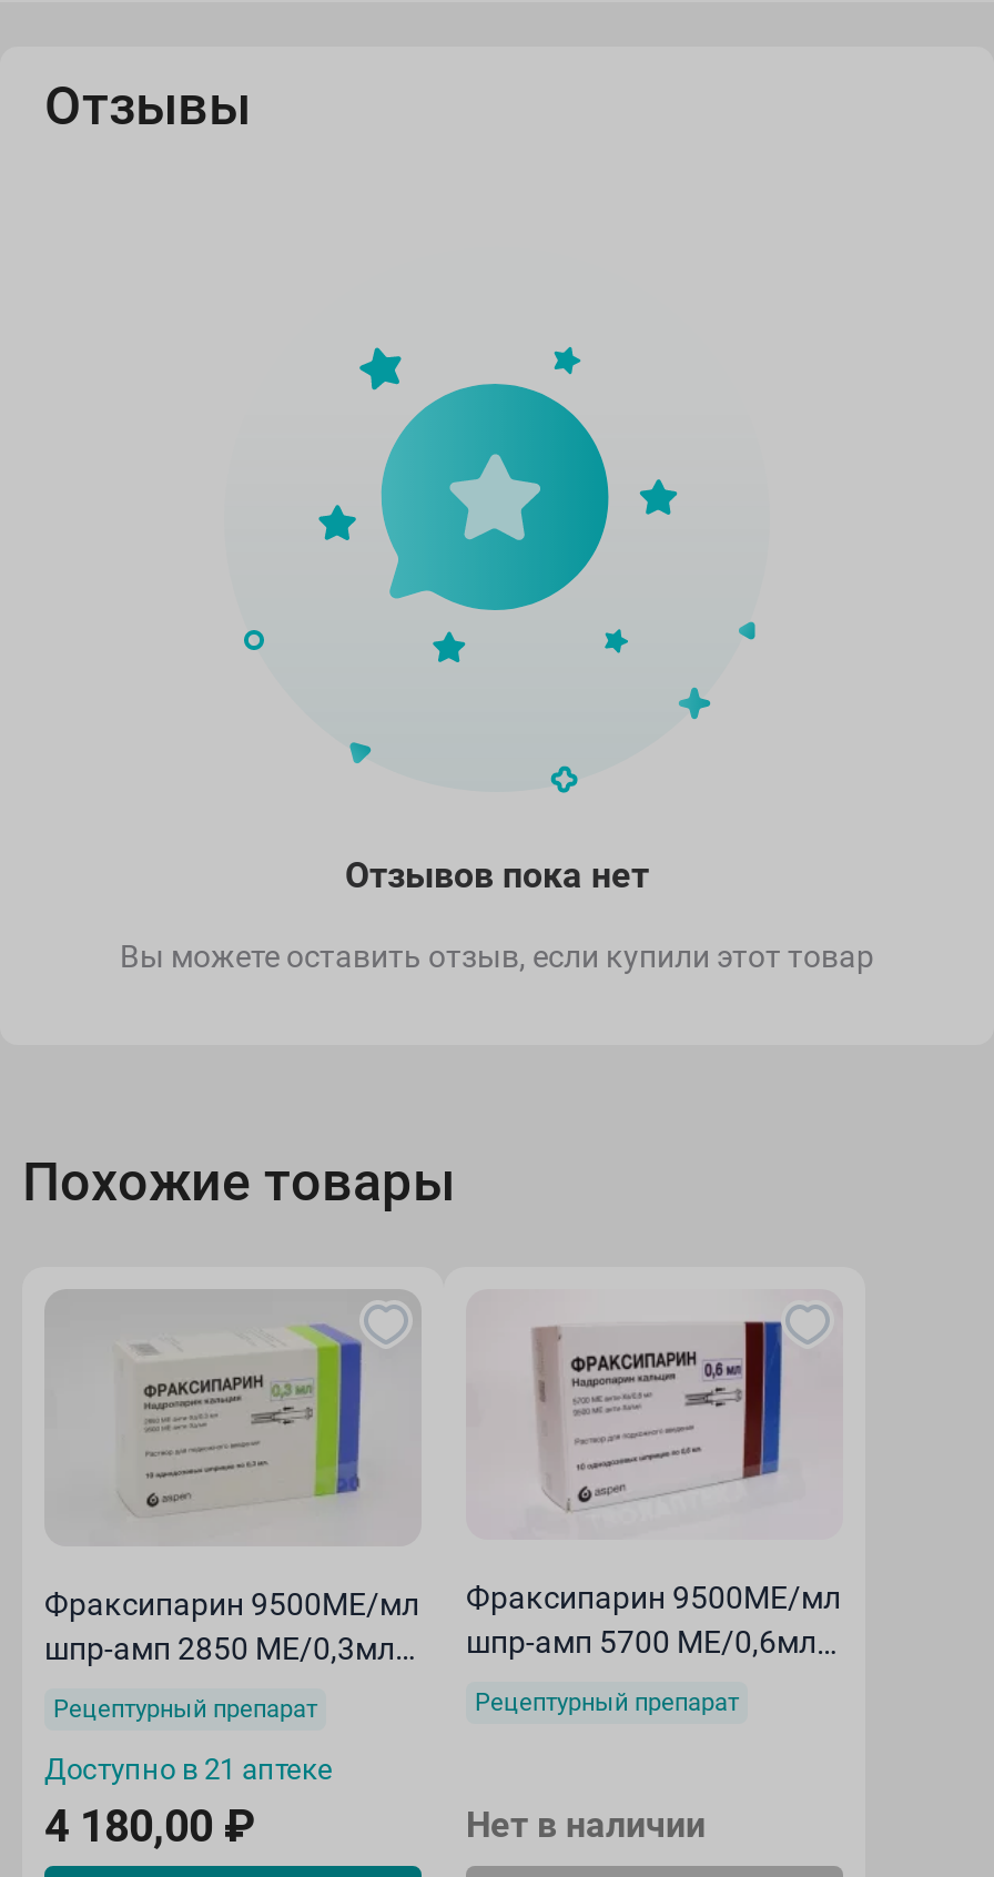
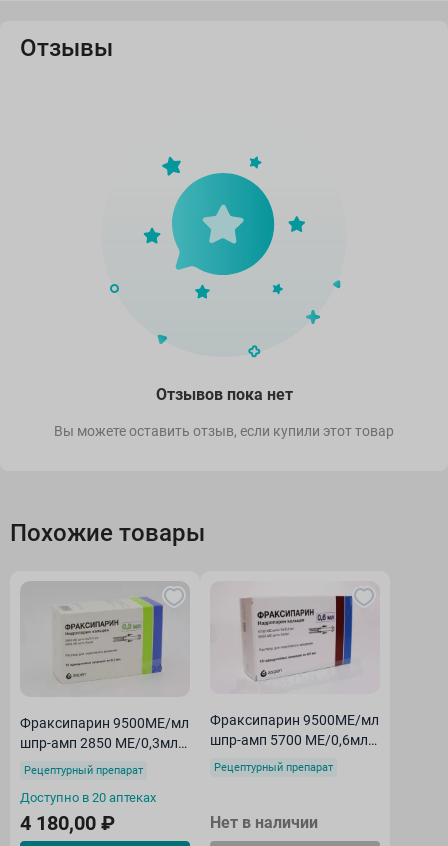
[44,1753,333,1786] Доступно в 21 аптеке -> [20,790,156,805] Доступно в 20 аптеках

